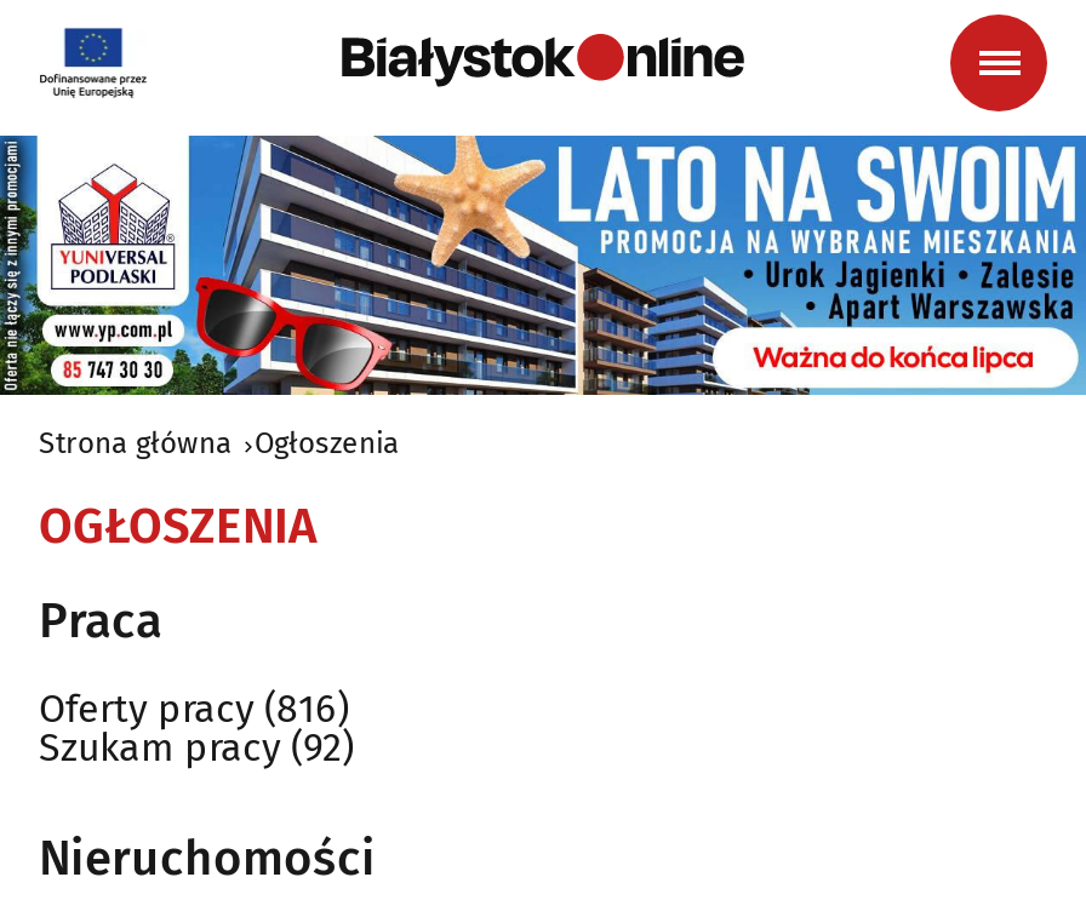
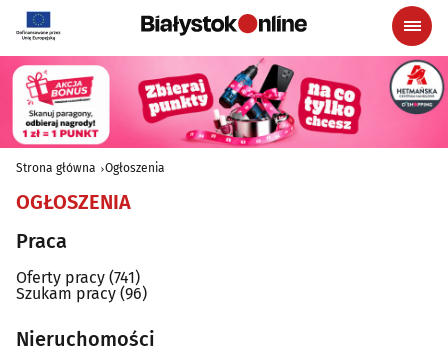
[7,133,1079,397] [image] -> [3,55,445,149] [image]
[39,685,349,731] Oferty pracy (816) -> [16,268,140,287] Oferty pracy (741)
[39,724,354,770] Szukam pracy(92) -> [16,284,147,303] Szukam pracy(96)

